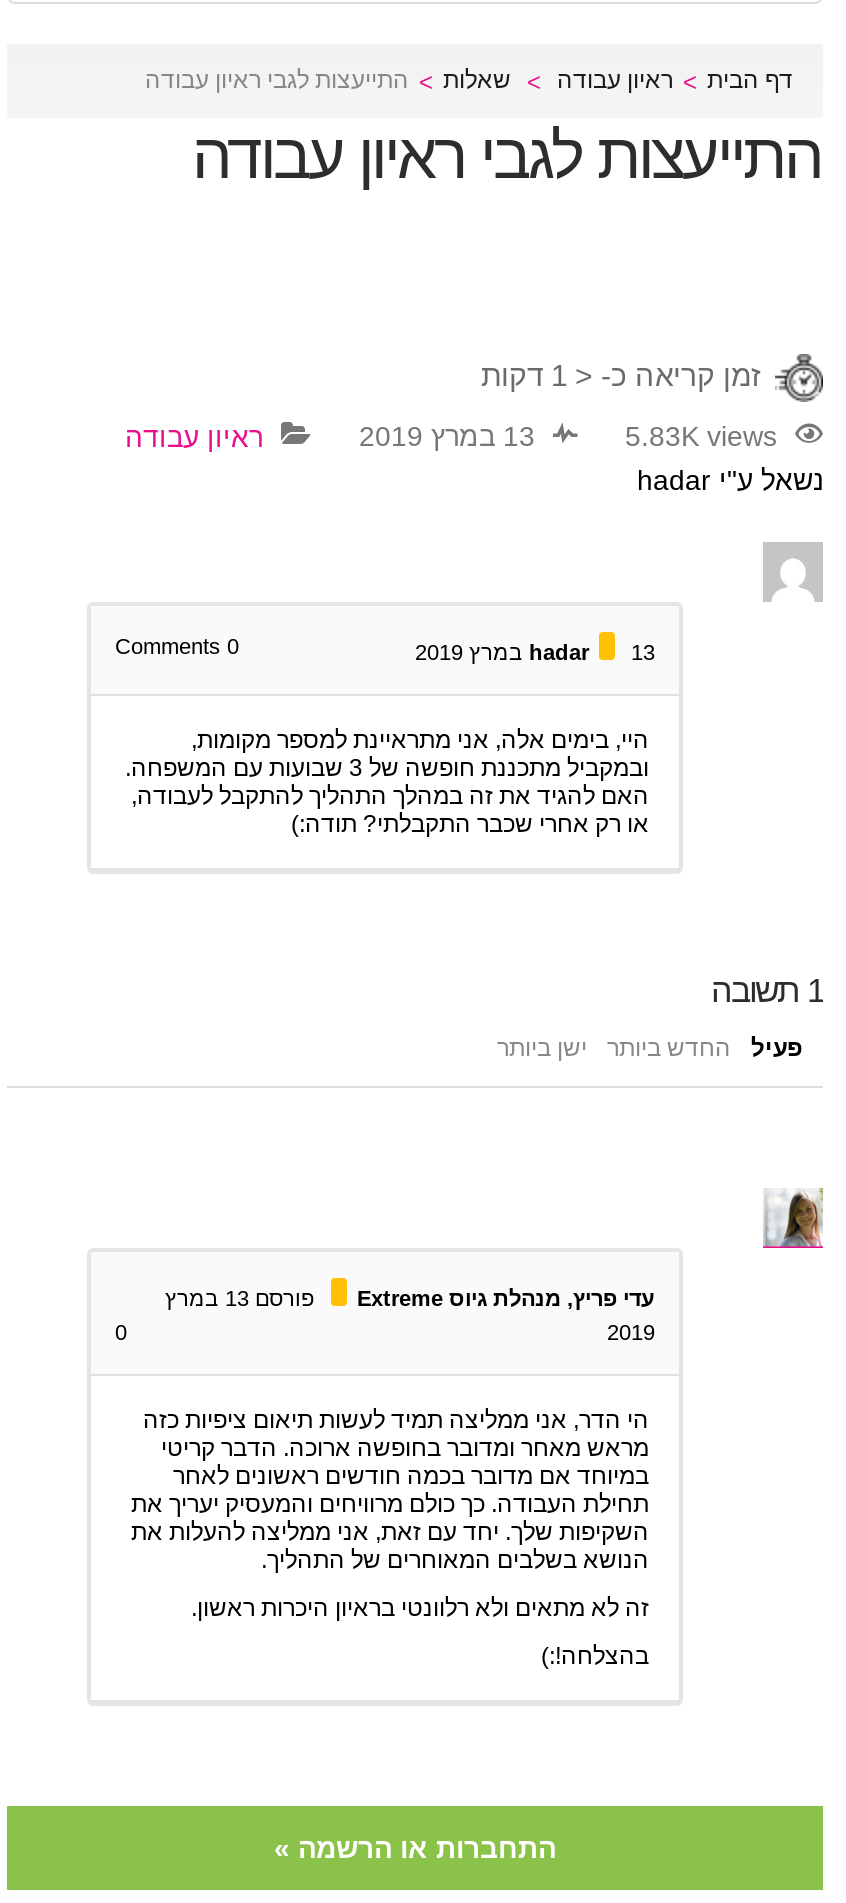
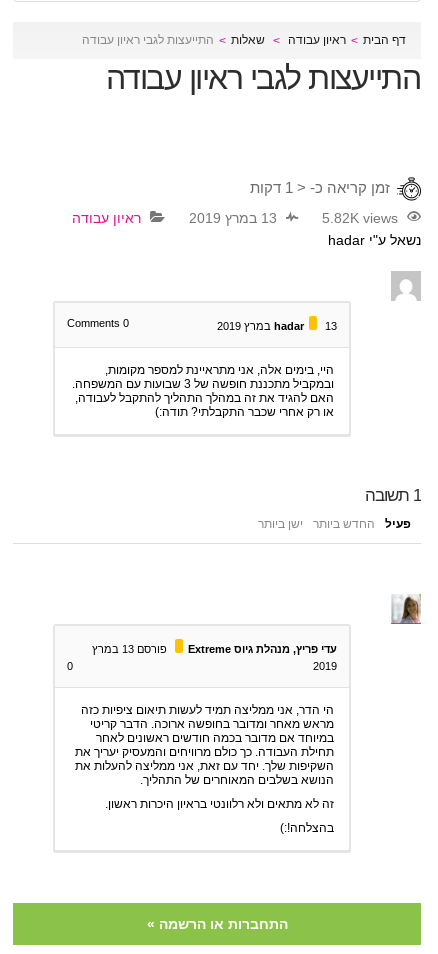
[625,421,777,453] 5.83K views -> [322,210,398,226] 5.82K views

